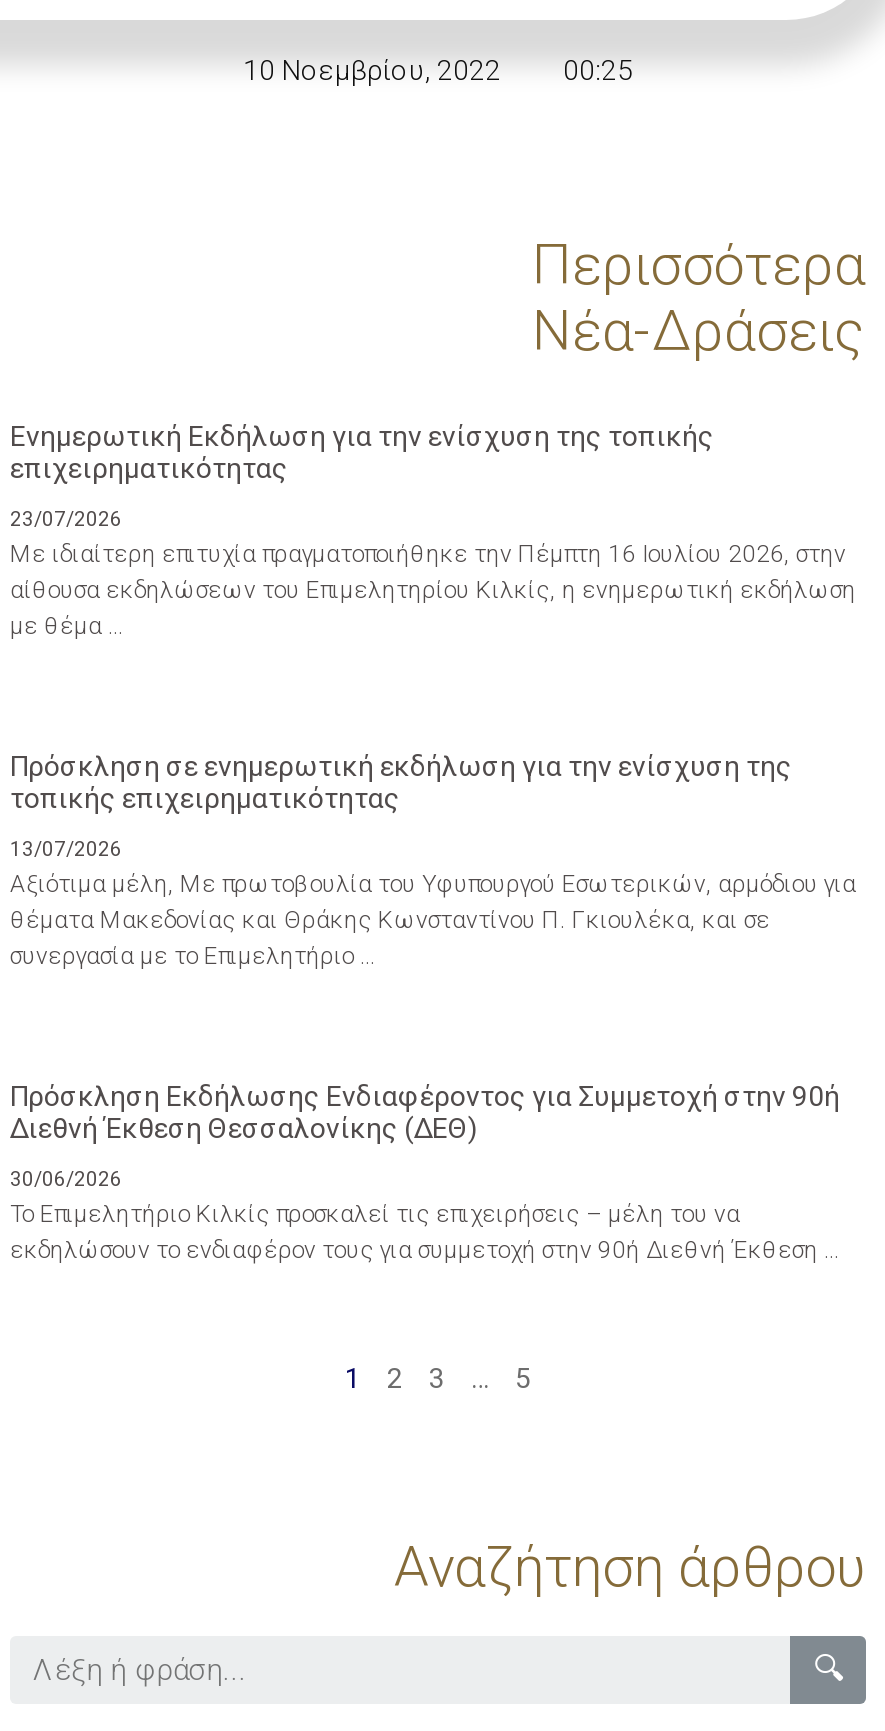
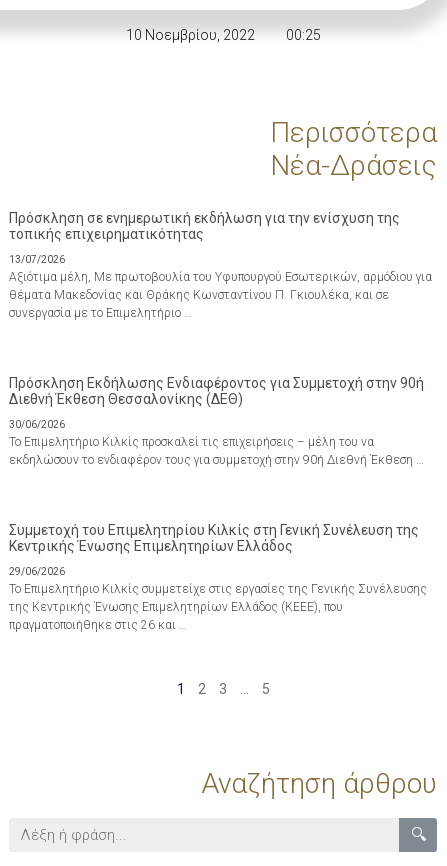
[10,420,856,640] Ενημερωτική Εκδήλωση για την ενίσχυση της τοπικής | επιχειρηματικότητας | 23/07/2026 | Με ιδιαίτερη επιτυχία πραγματοποιήθηκε την Πέμπτη 16 Ιουλίου 2026, στην | αίθουσα εκδηλώσεων του Επιμελητηρίου Κιλκίς, η ενημερωτική εκδήλωση | με θέμα … -> none
moved [10,750,856,1264] -> [9,210,432,467]: Πρόσκληση σε ενημερωτική εκδήλωση για την ενίσχυση της | τοπικής επιχειρηματικότητας | 13/07/2026 | ... | Το Επιμελητήριο Κιλκίς προσκαλεί τις επιχειρήσεις – μέλη του να | εκδηλώσουν το ενδιαφέρον τους για συμμετοχή στην 90ή Διεθνή Έκθεση …
none -> [9,522,427,632] Συμμετοχή του Επιμελητηρίου Κιλκίς στη Γενική Συνέλευση της | Κεντρικής Ένωσης Επιμελητηρίων Ελλάδος | 29/06/2026 | Το Επιμελητήριο Κιλκίς συμμετείχε στις εργασίες της Γενικής Συνέλευσης | της Κεντρικής Ένωσης Επιμελητηρίων Ελλάδος (ΚΕΕΕ), που | πραγματοποιήθηκε στις 26 και …

